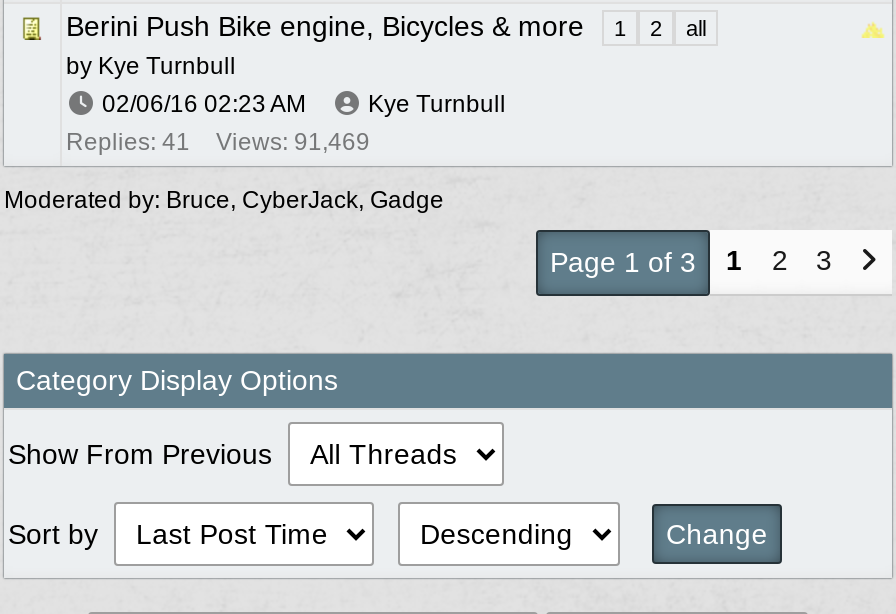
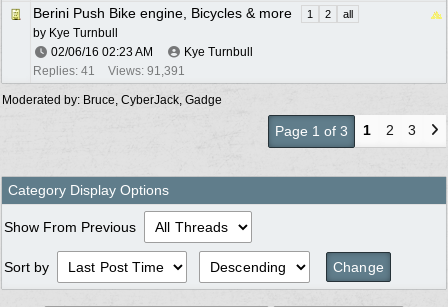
[66,128,370,156] Replies: 41 Views: 91,469 -> [33,64,185,78] Replies: 41 Views: 91,391

